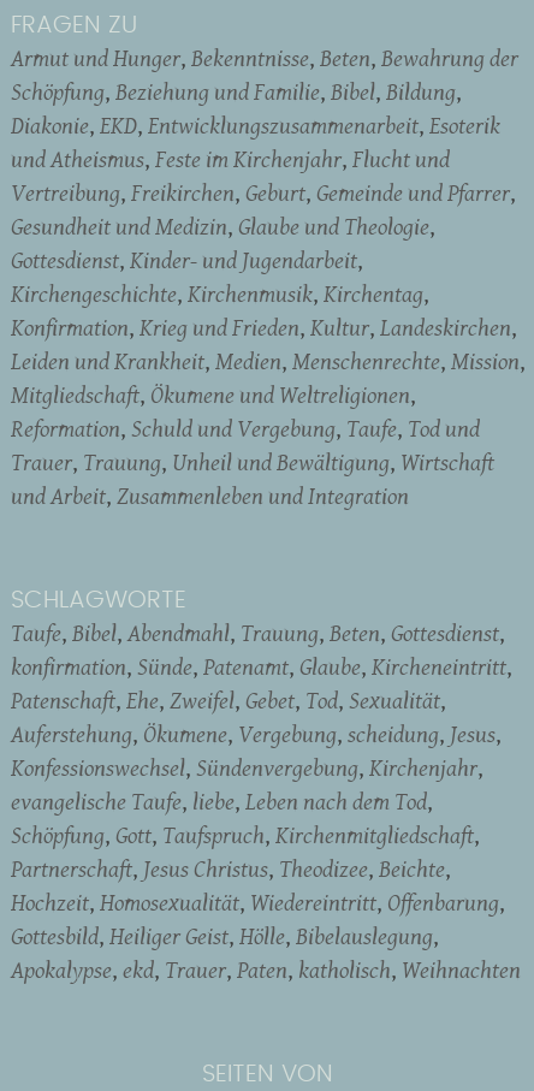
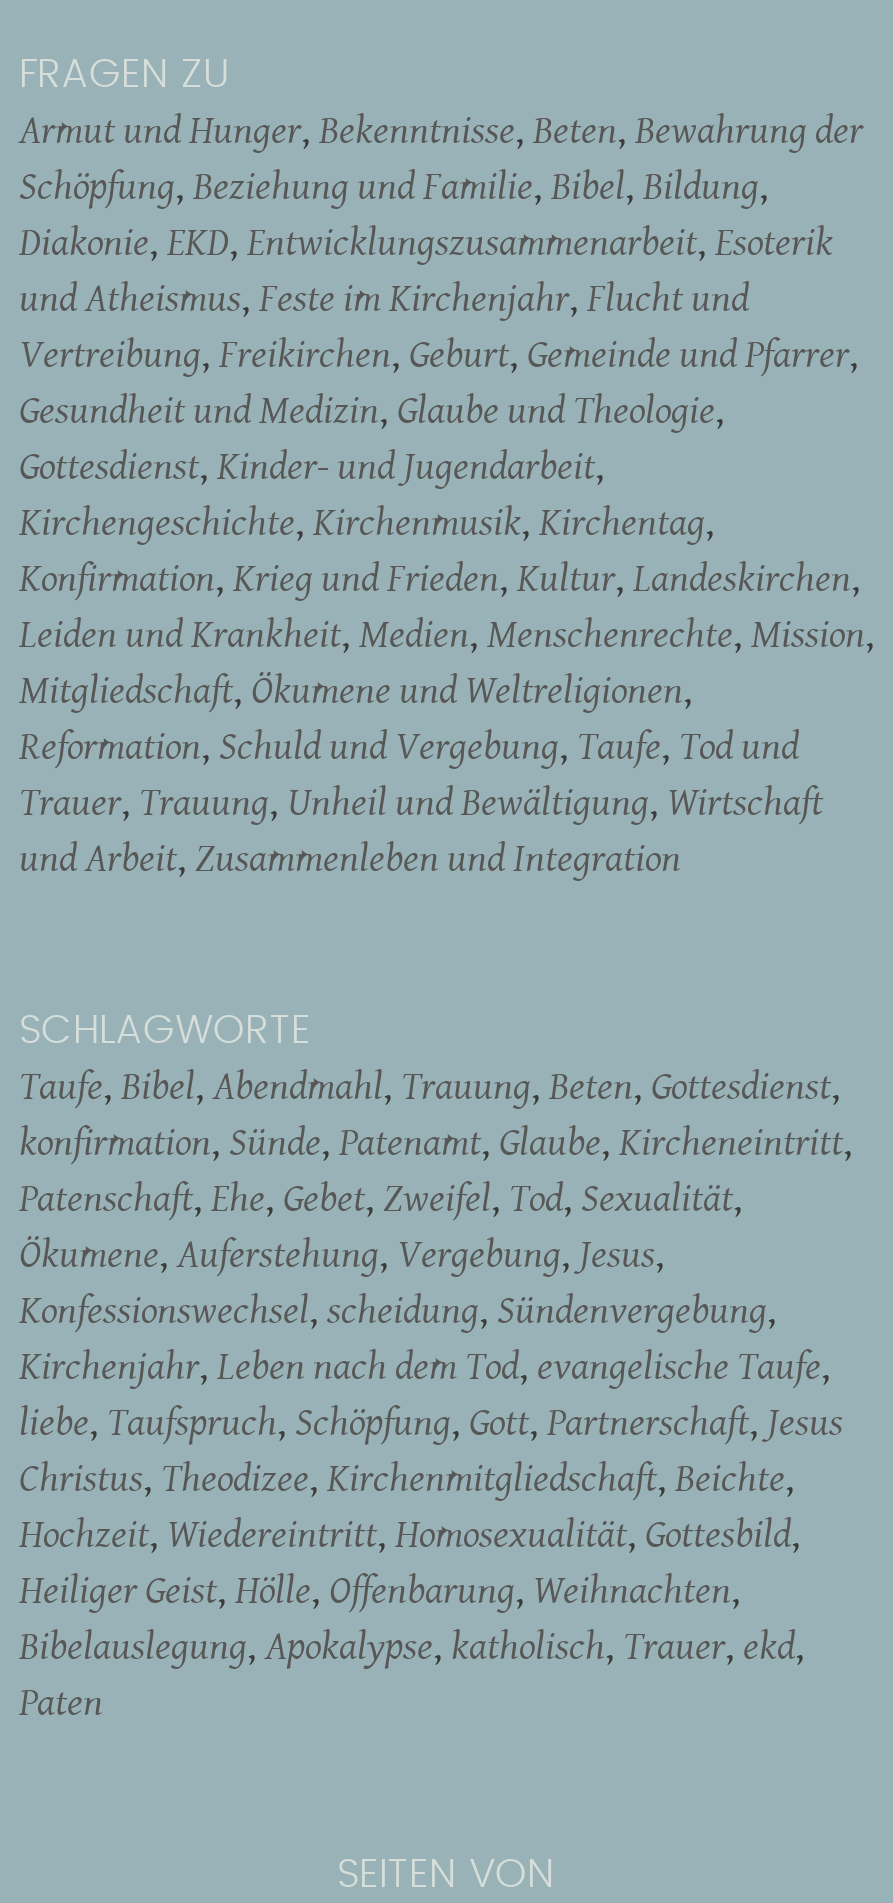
[11,683,521,986] Patenschaft Ehe Zweifel Gebet Tod Sexualität | Auferstehung Ökumene Vergebung scheidung Jesus | Konfessionswechsel Sündenvergebung Kirchenjahr | evangelische Taufe liebe Leben nach dem Tod | Schöpfung Gott Taufspruch Kirchenmitgliedschaft | Partnerschaft Jesus Christus Theodizee Beichte | Hochzeit Homosexualität Wiedereintritt Offenbarung | Gottesbild Heiliger Geist Hölle Bibelauslegung | Apokalypse ekd Trauer Paten katholisch Weihnachten -> [19,1168,843,1728] Patenschaft Ehe Gebet Zweifel Tod Sexualität | Ökumene Auferstehung Vergebung Jesus | Konfessionswechsel scheidung Sündenvergebung | Kirchenjahr Leben nach dem Tod evangelische Taufe | liebe Taufspruch Schöpfung Gott Partnerschaft Jesus | Christus Theodizee Kirchenmitgliedschaft Beichte | Hochzeit Wiedereintritt Homosexualität Gottesbild | Heiliger Geist Hölle Offenbarung Weihnachten | Bibelauslegung Apokalypse katholisch Trauer ekd | Paten

